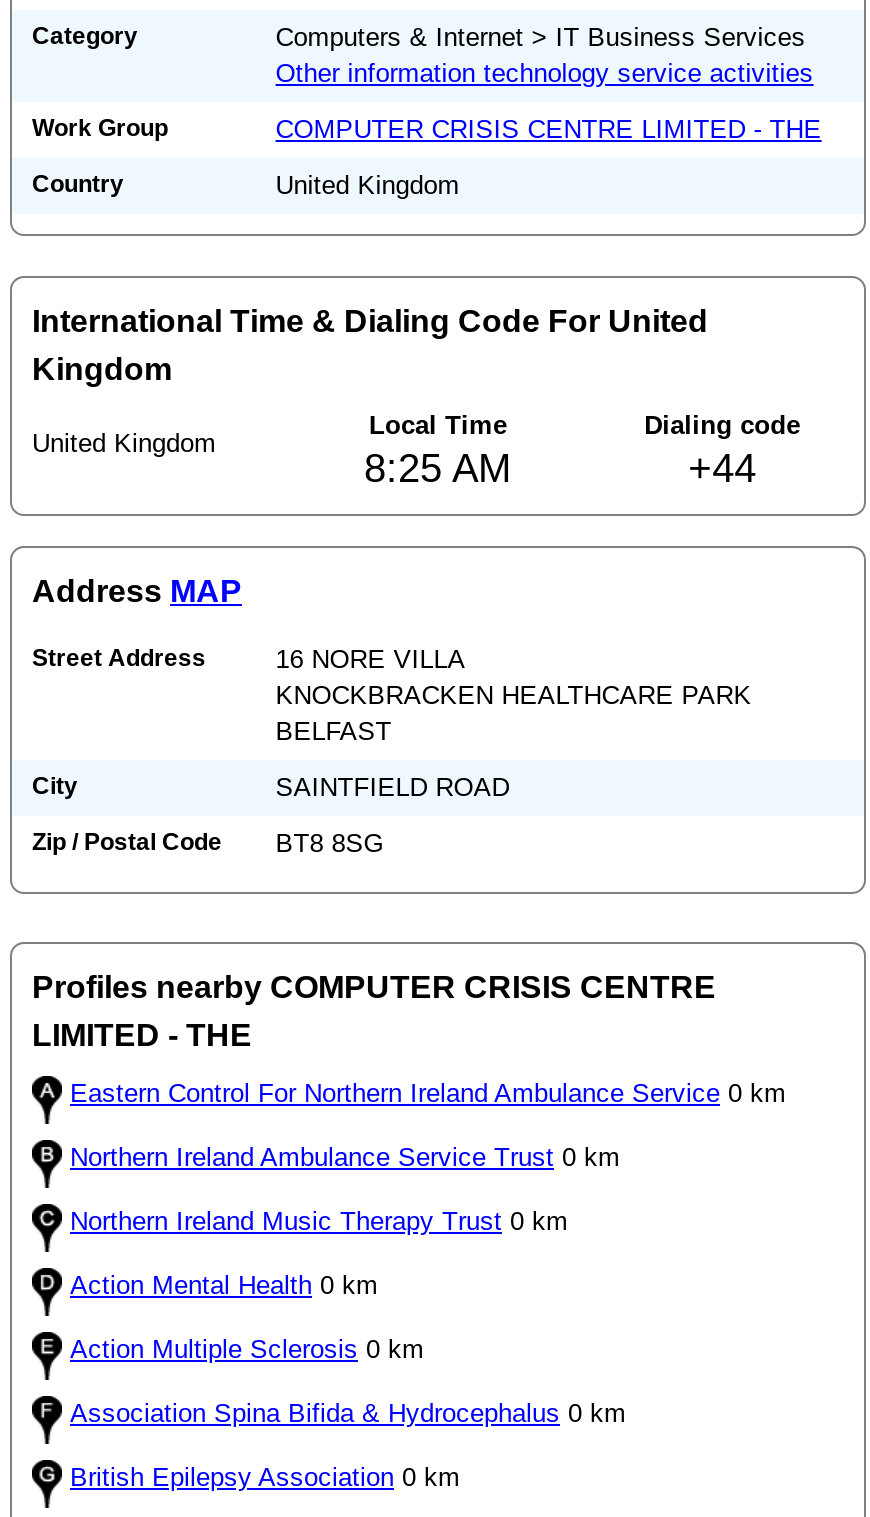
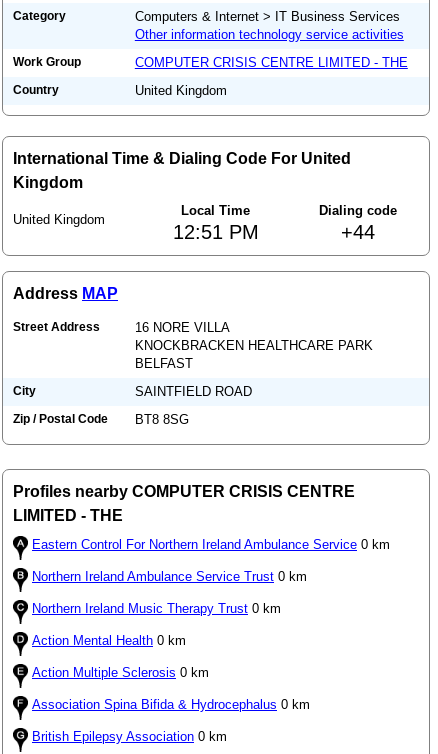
[364,446,512,490] 8:25 AM -> [173,221,259,243] 12:51 PM

